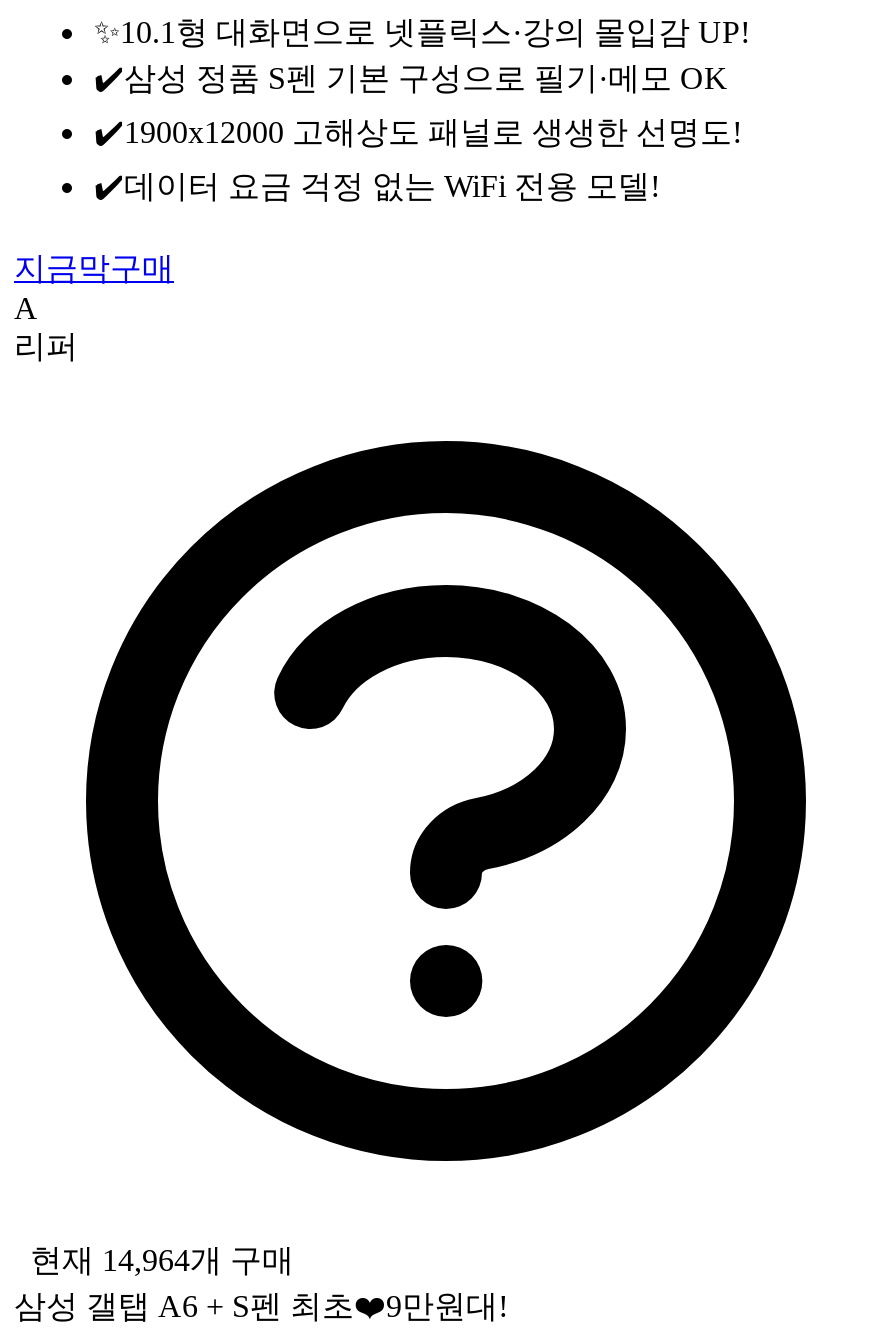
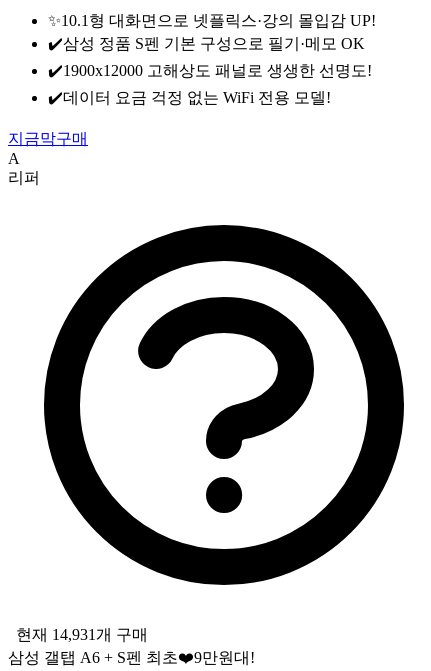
[14,1243,294,1277] 현재 14,964개 구매 -> [8,626,148,643] 현재 14,931개 구매

